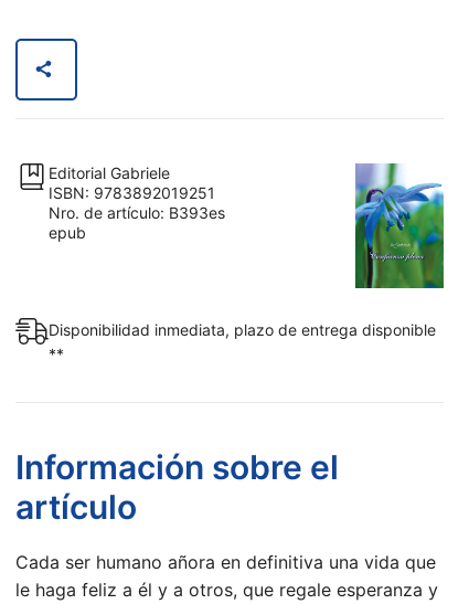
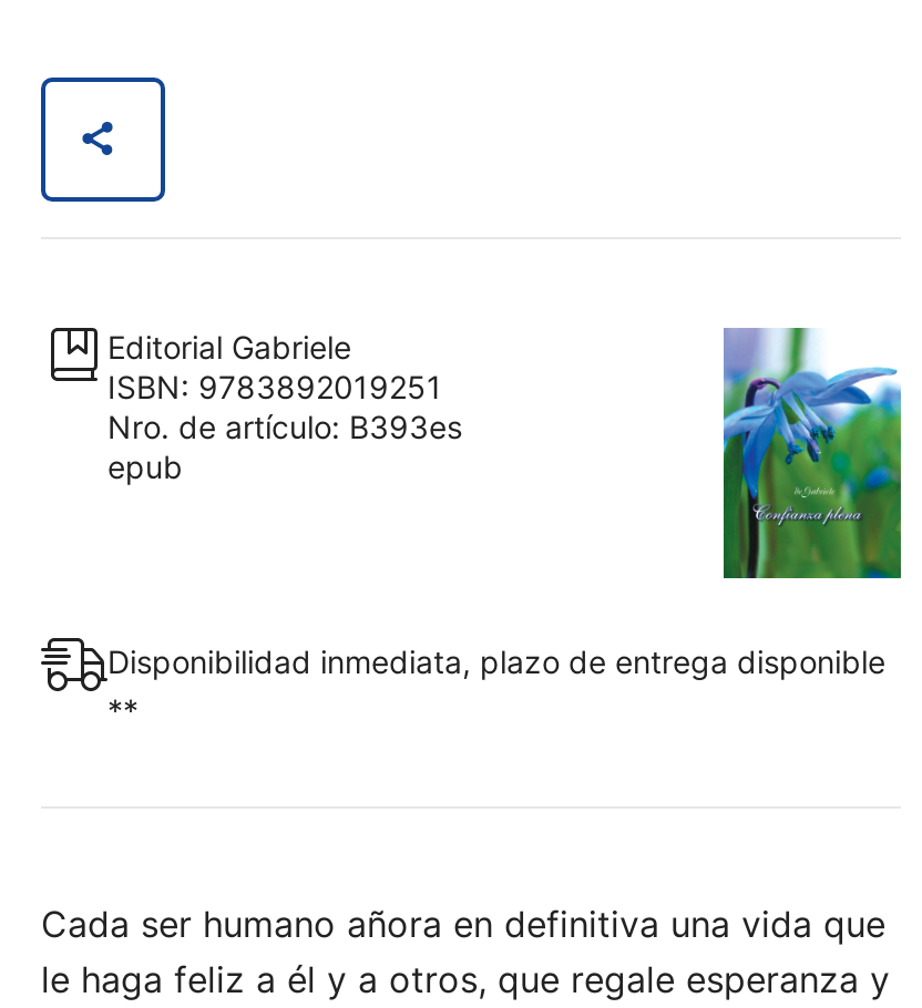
[15,447,339,527] Información sobre el | artículo -> none

